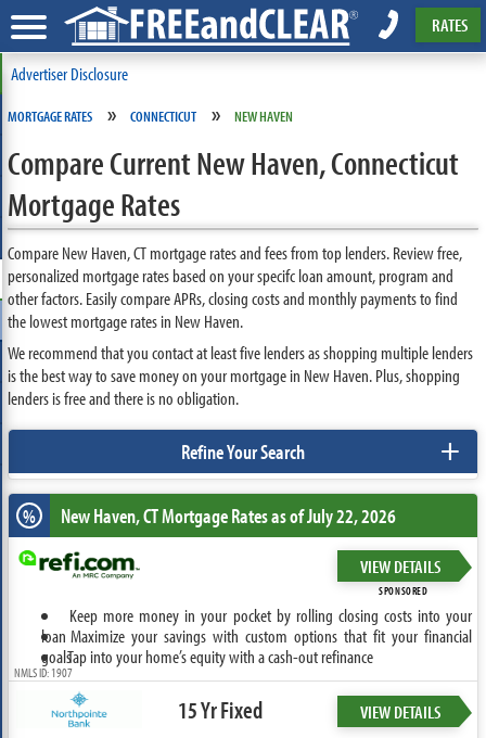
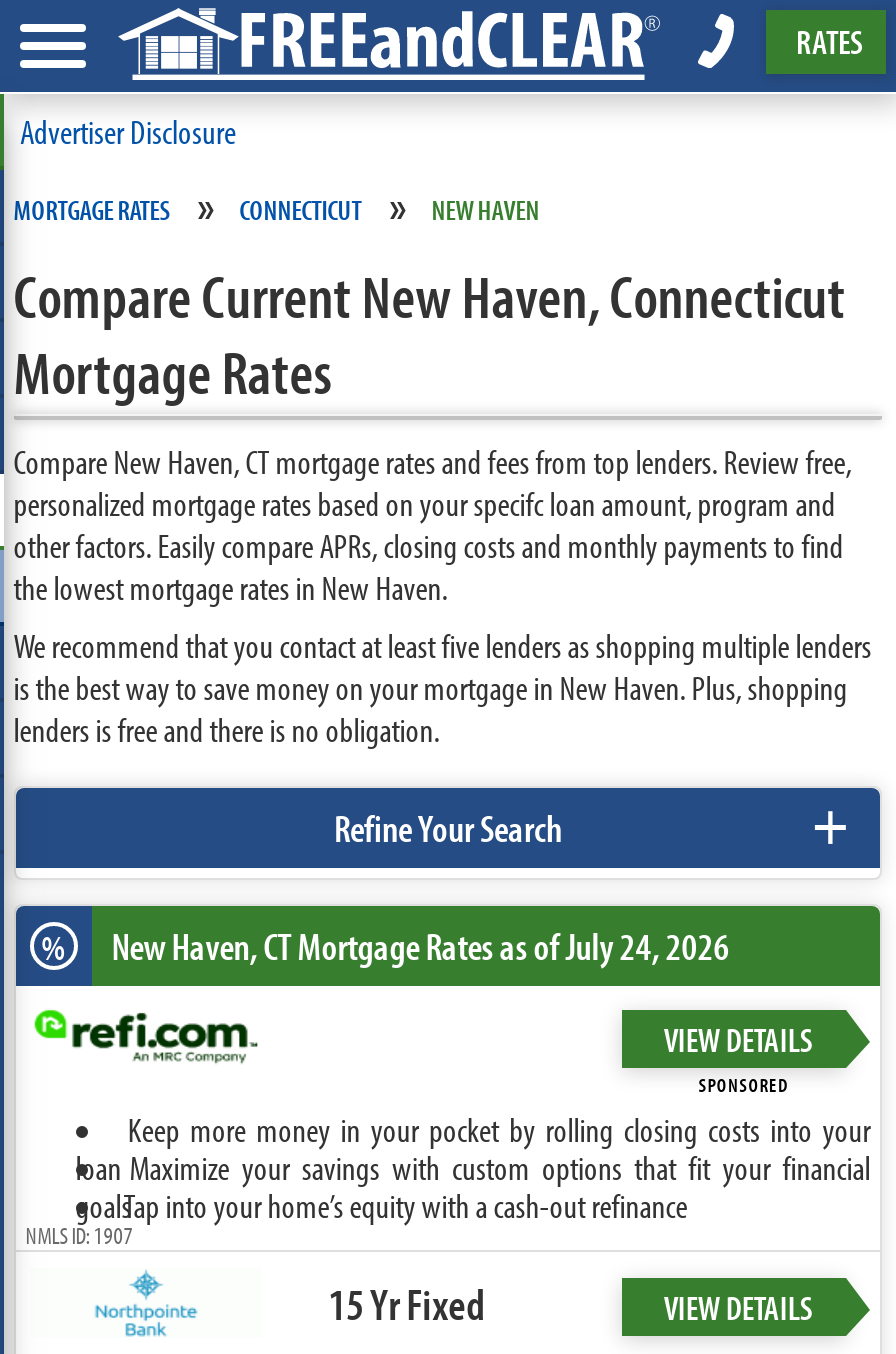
[60,502,396,529] New Haven, CTMortgage Rates as of July 22, 2026 -> [111,922,729,970] New Haven, CTMortgage Rates as of July 24, 2026

